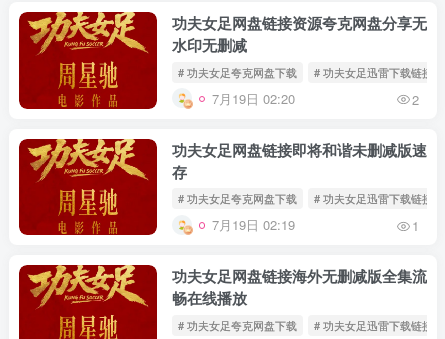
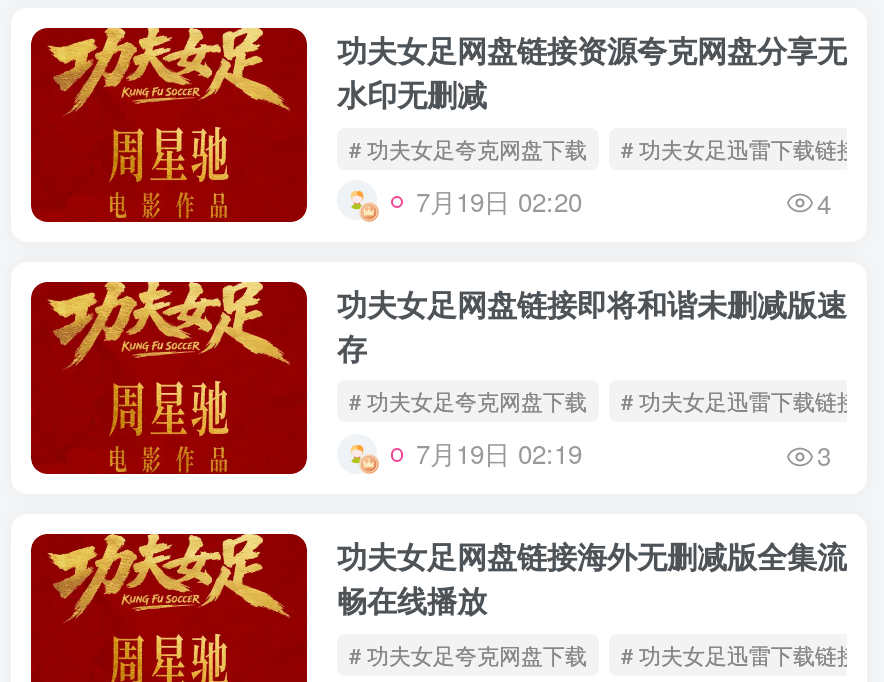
[412,89,419,108] 2 -> [817,183,831,221] 4
[412,216,419,235] 1 -> [817,436,831,474] 3

